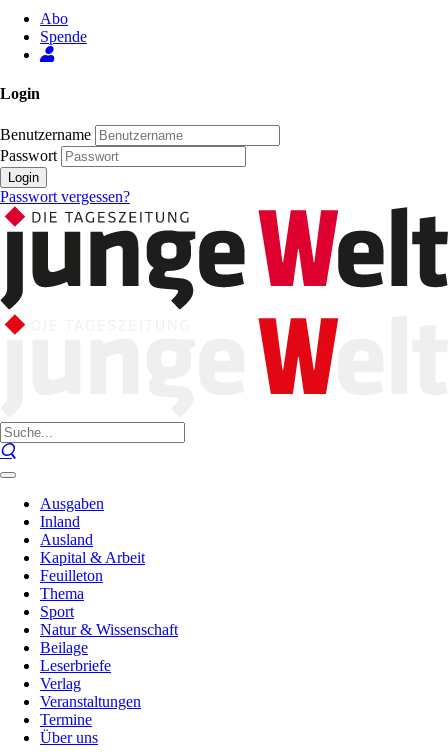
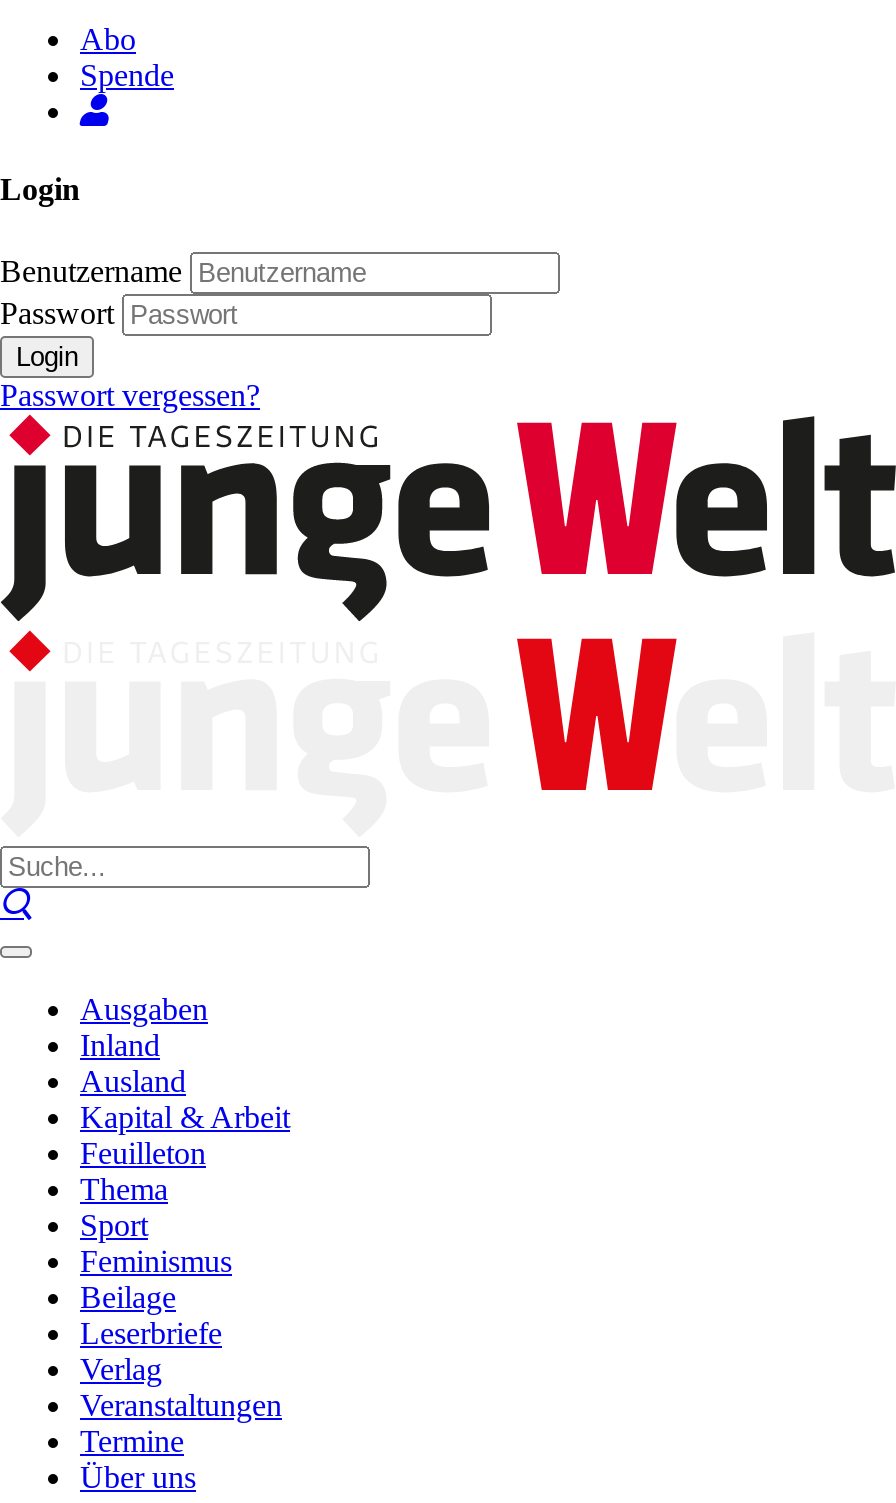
[40,621,178,638] Natur & Wissenschaft -> [80,1244,232,1278] Feminismus

